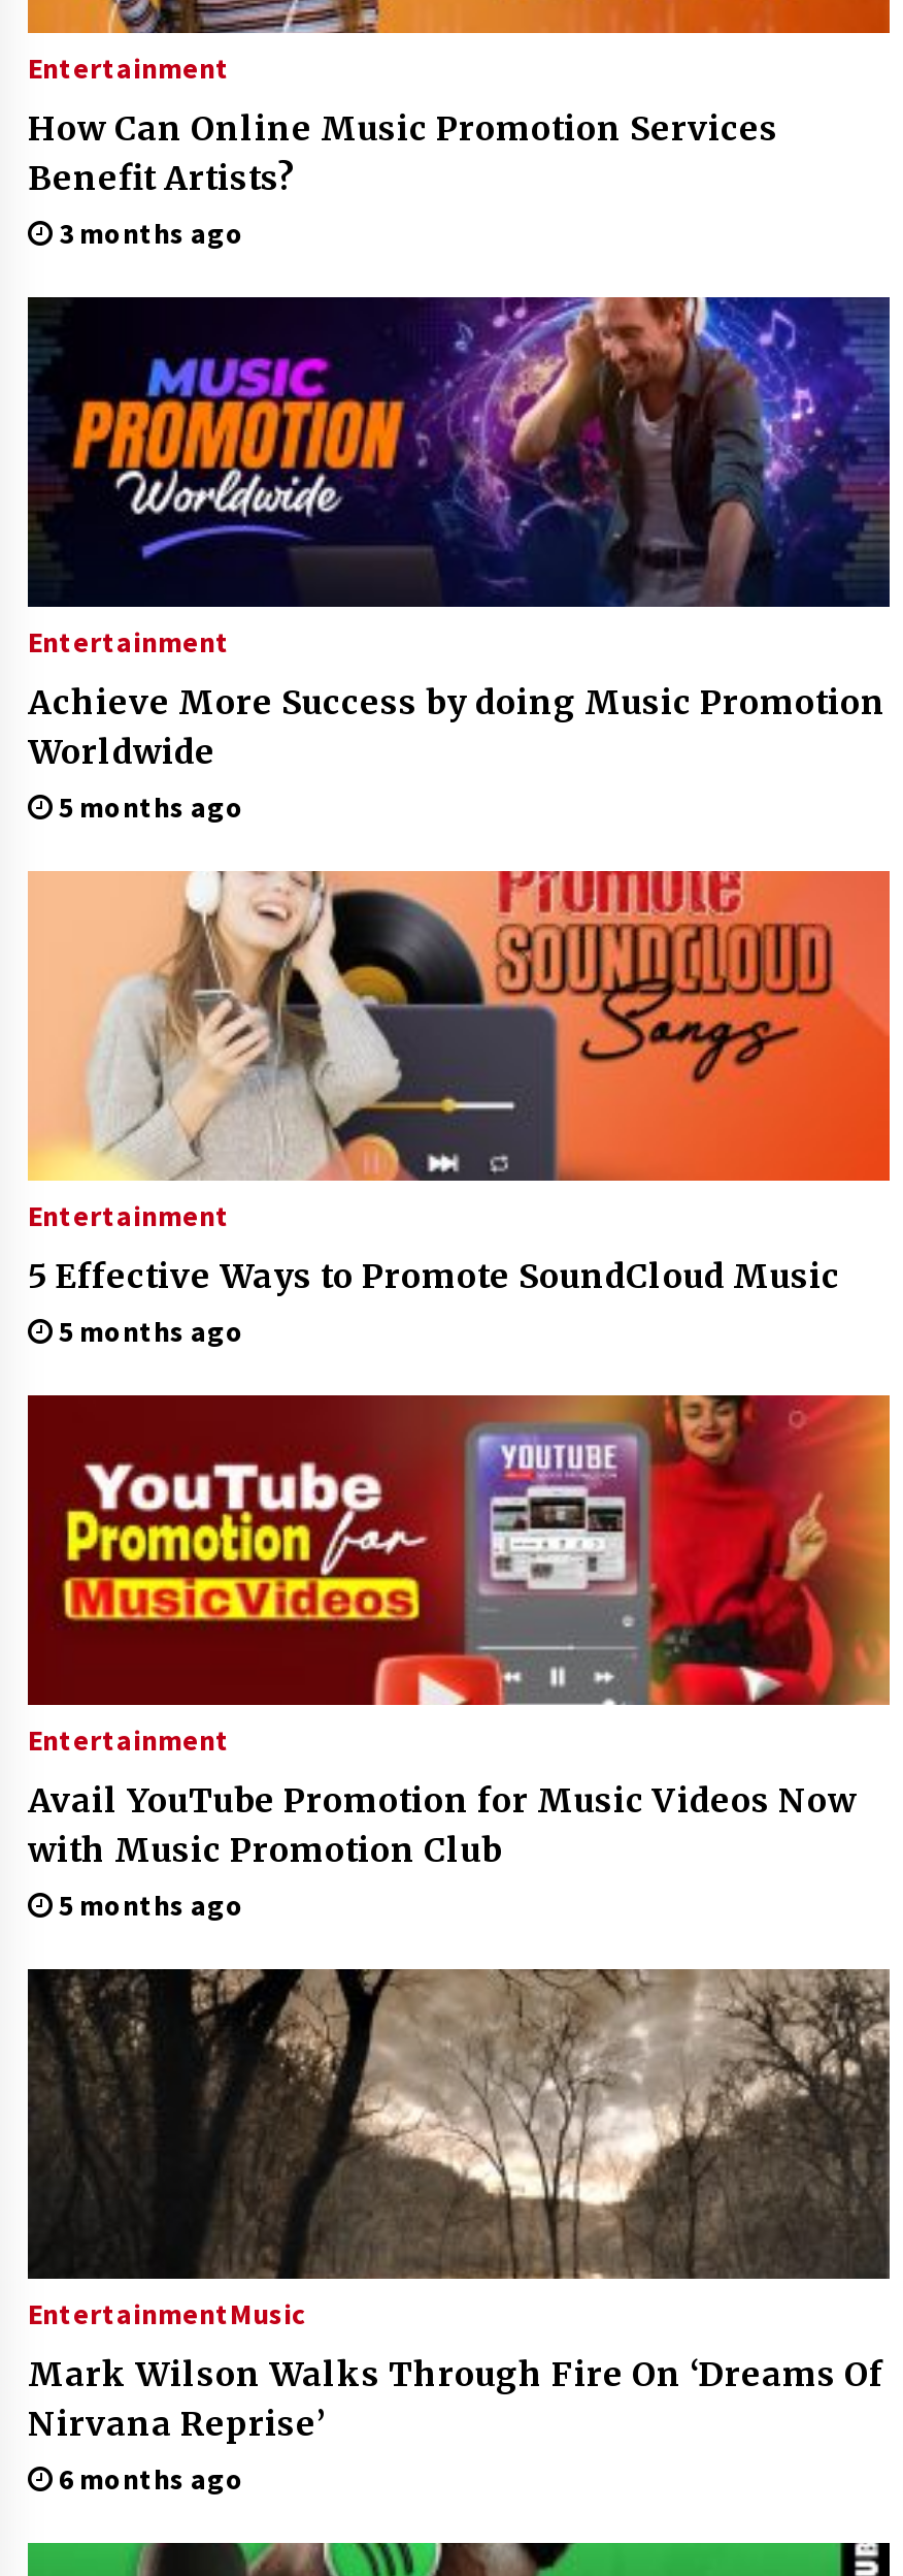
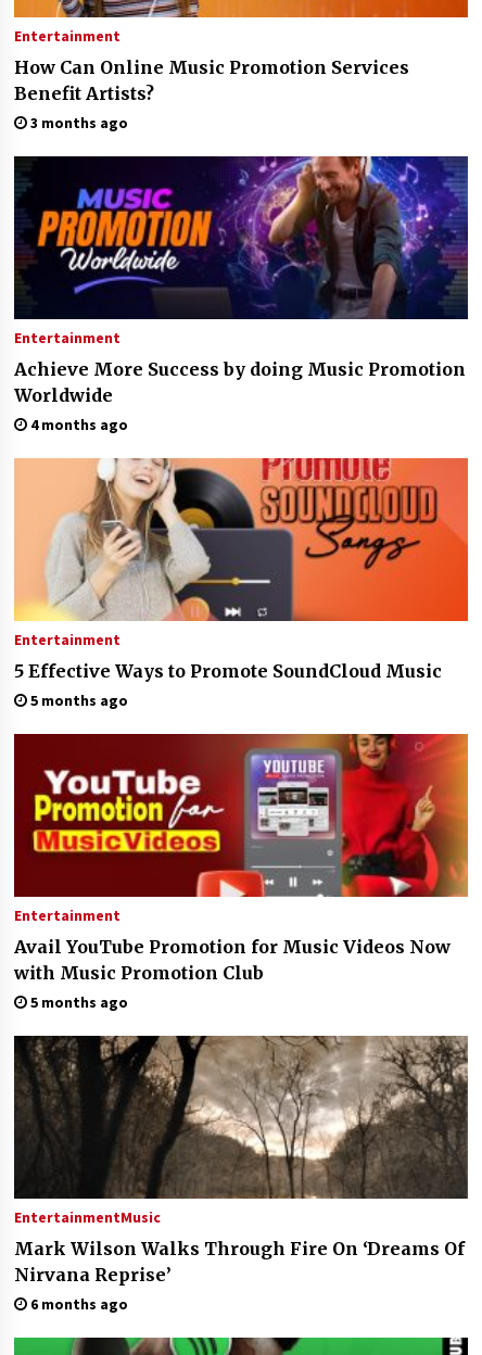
[53,788,244,826] 5 months ago -> [27,415,128,434] 4 months ago

